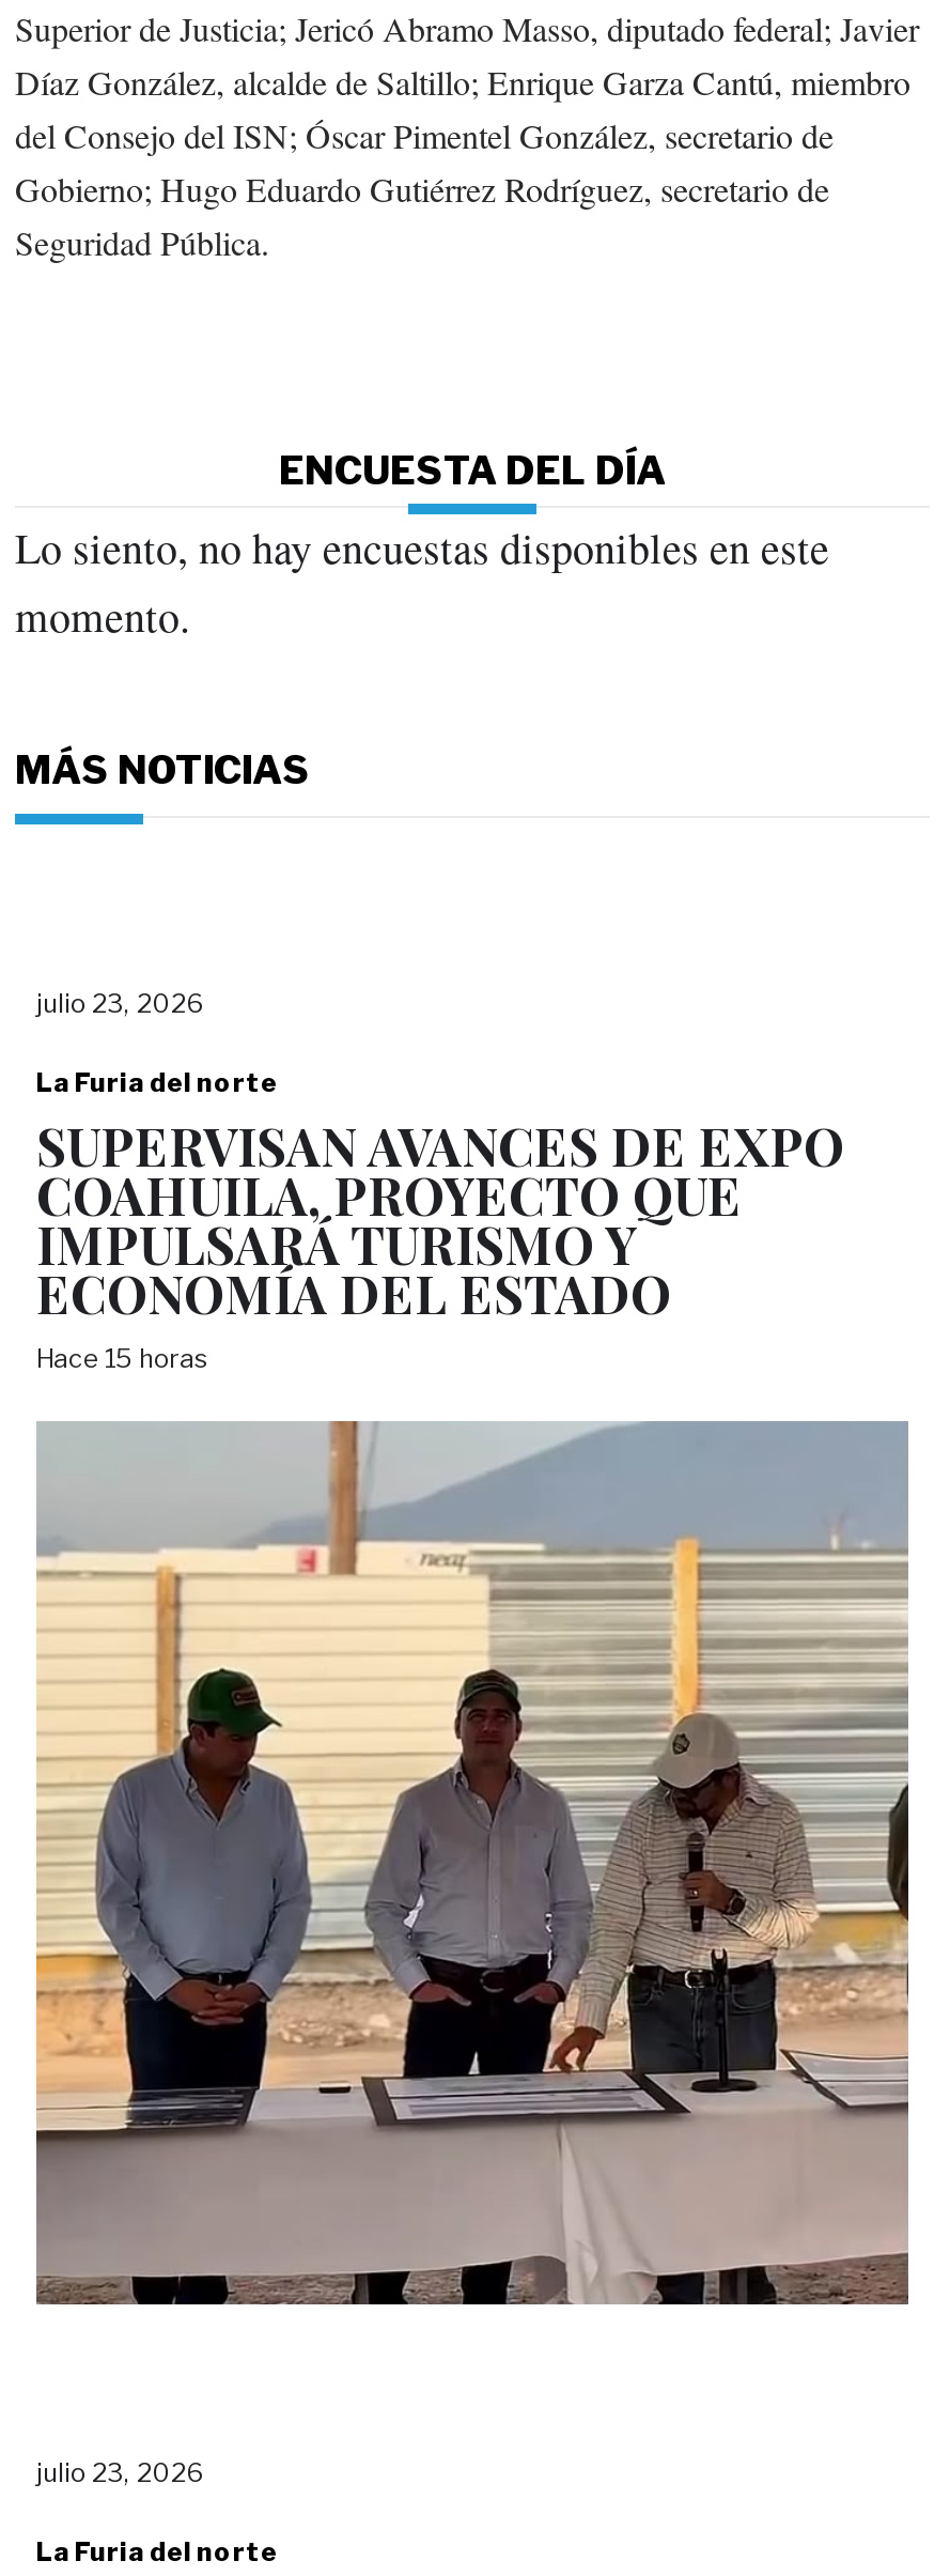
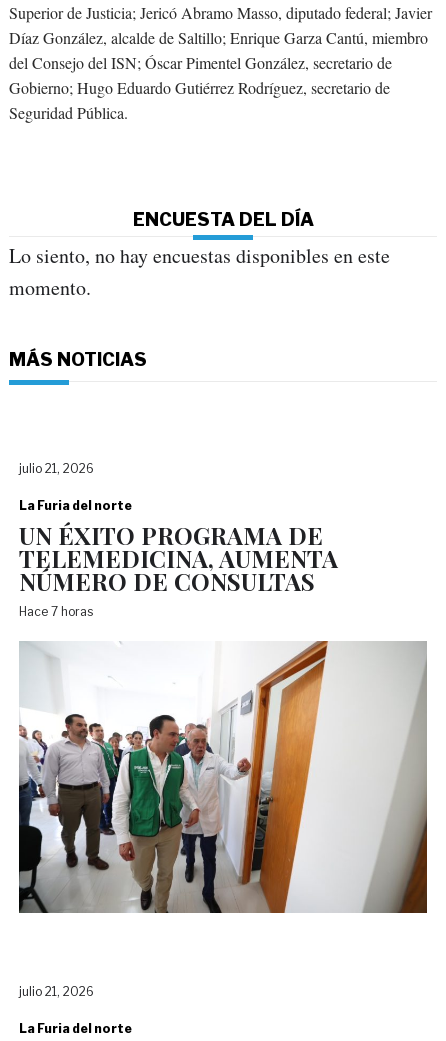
[36,987,203,1019] julio 23, 2026 -> [19,461,94,476] julio 21, 2026
[36,1111,844,1374] SUPERVISAN AVANCES DE EXPO | COAHUILA, PROYECTO QUE | IMPULSARÁ TURISMO Y | ECONOMÍA DEL ESTADO | Hace 15 horas -> [19,519,338,619] UN ÉXITO PROGRAMA DE | TELEMEDICINA, AUMENTA | NÚMERO DE CONSULTAS | Hace 7 horas
[34,1420,908,2308] [image] -> [18,640,427,914] [image]
[36,2455,203,2487] julio 23, 2026 -> [19,984,94,999] julio 21, 2026

